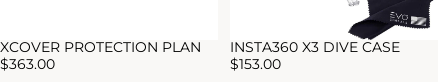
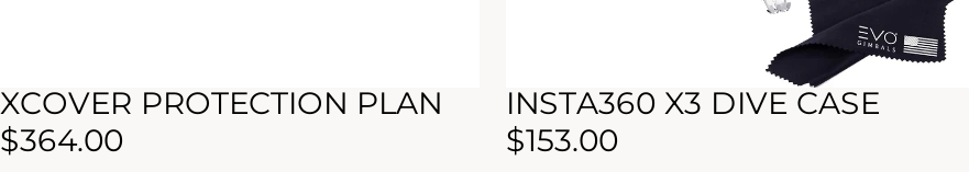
[0,55,55,73] $363.00 -> [0,121,123,160] $364.00

